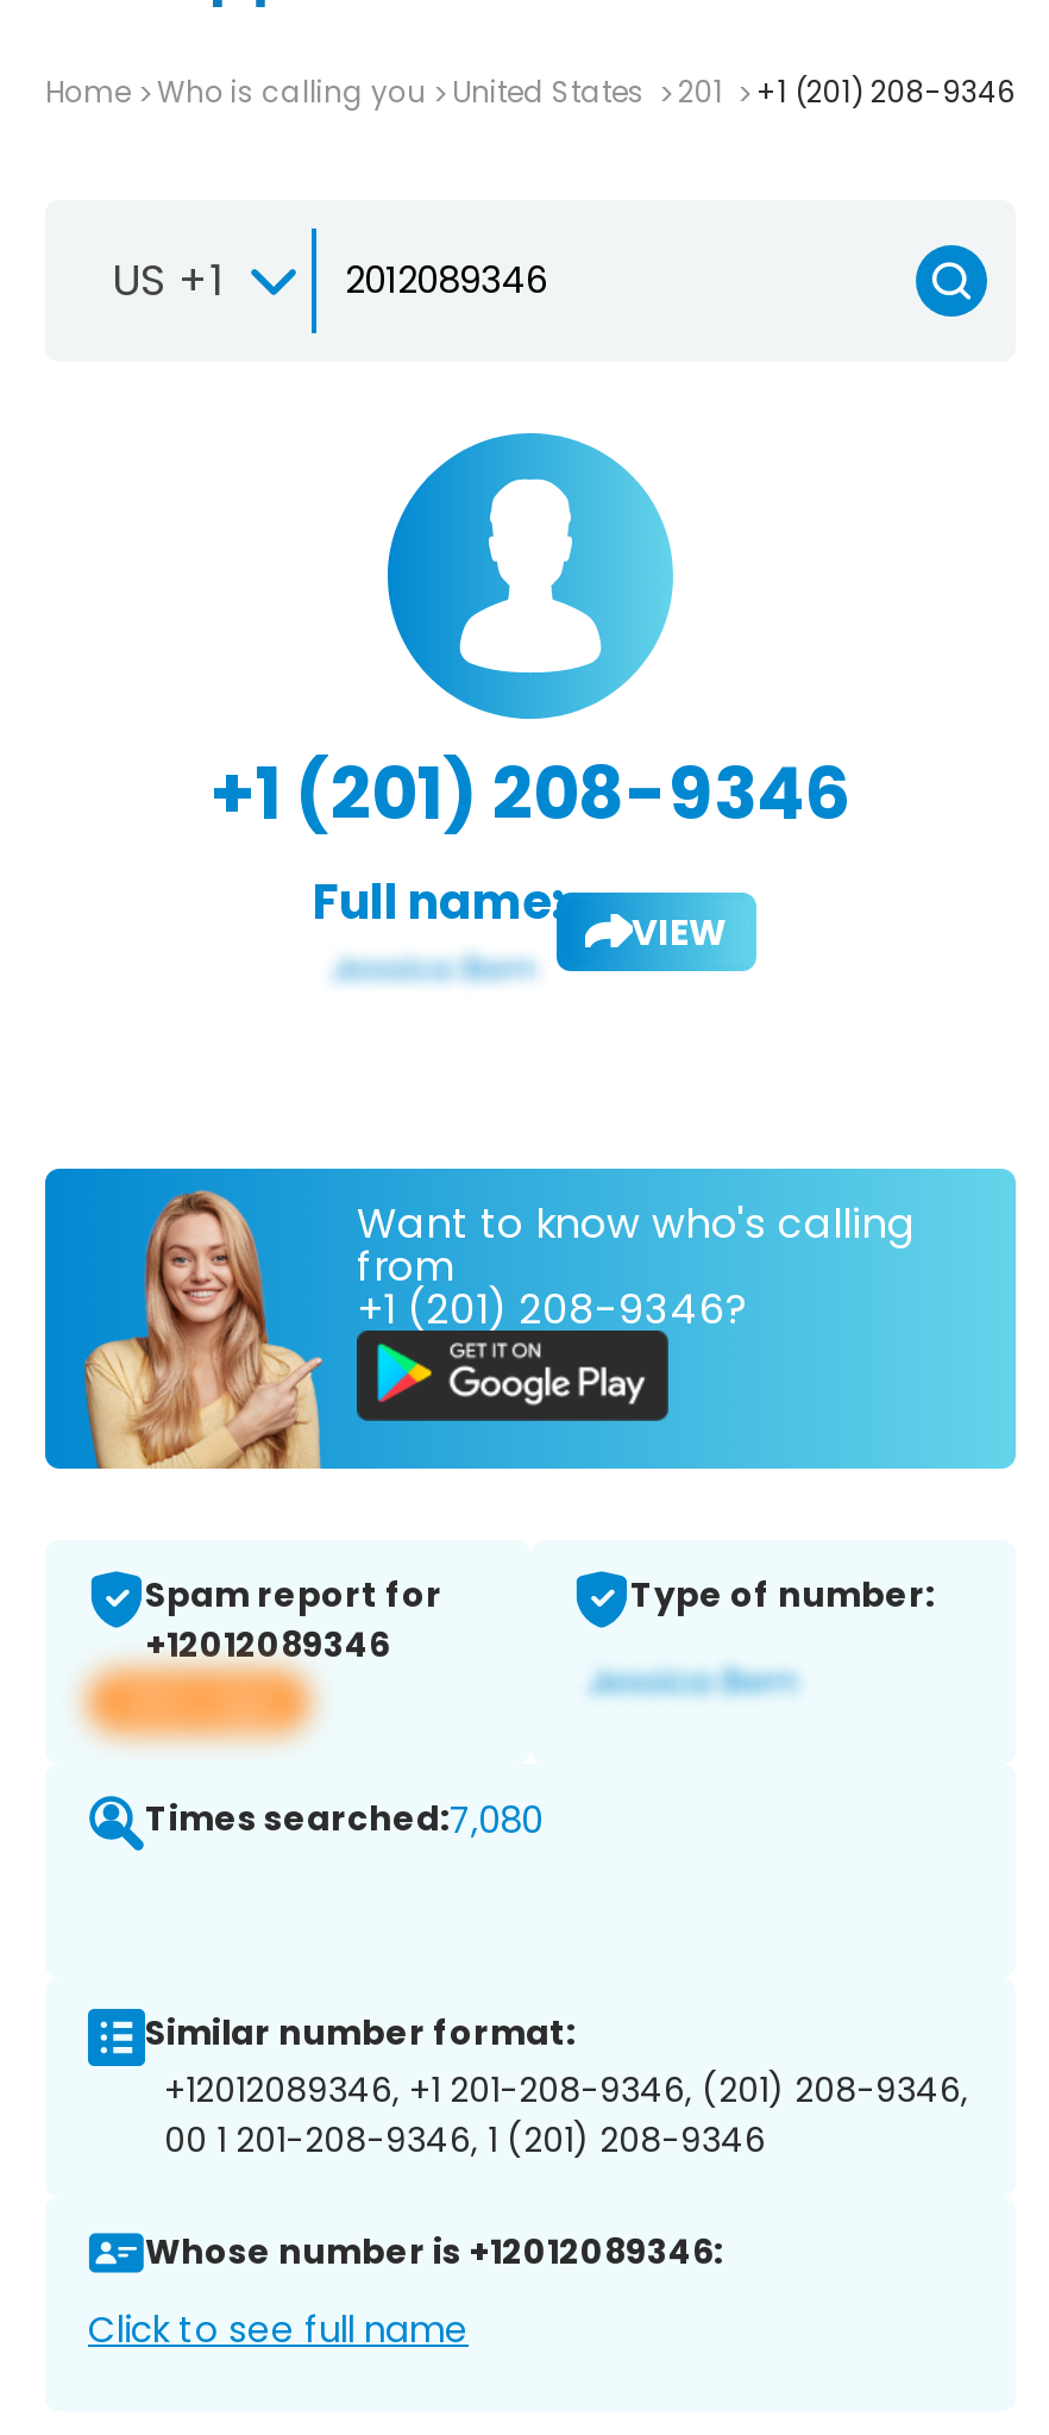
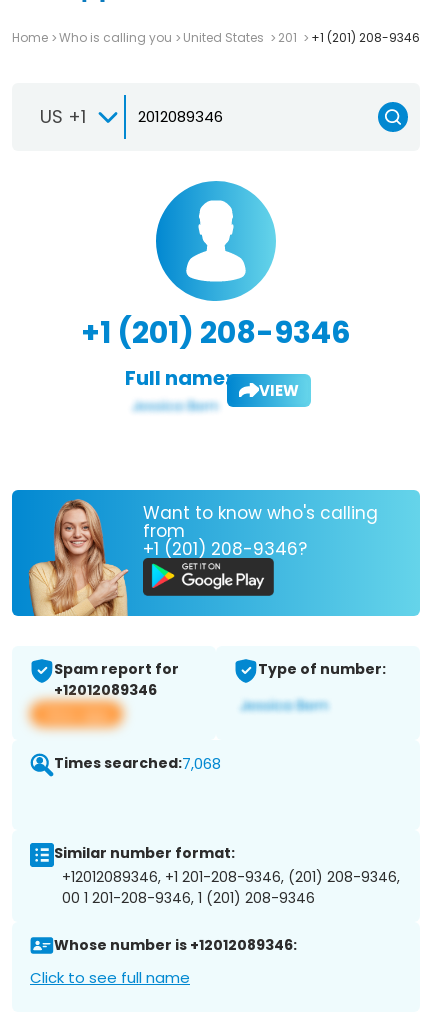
[145,1795,542,1845] Times searched:7,080 -> [54,753,221,774] Times searched:7,068

